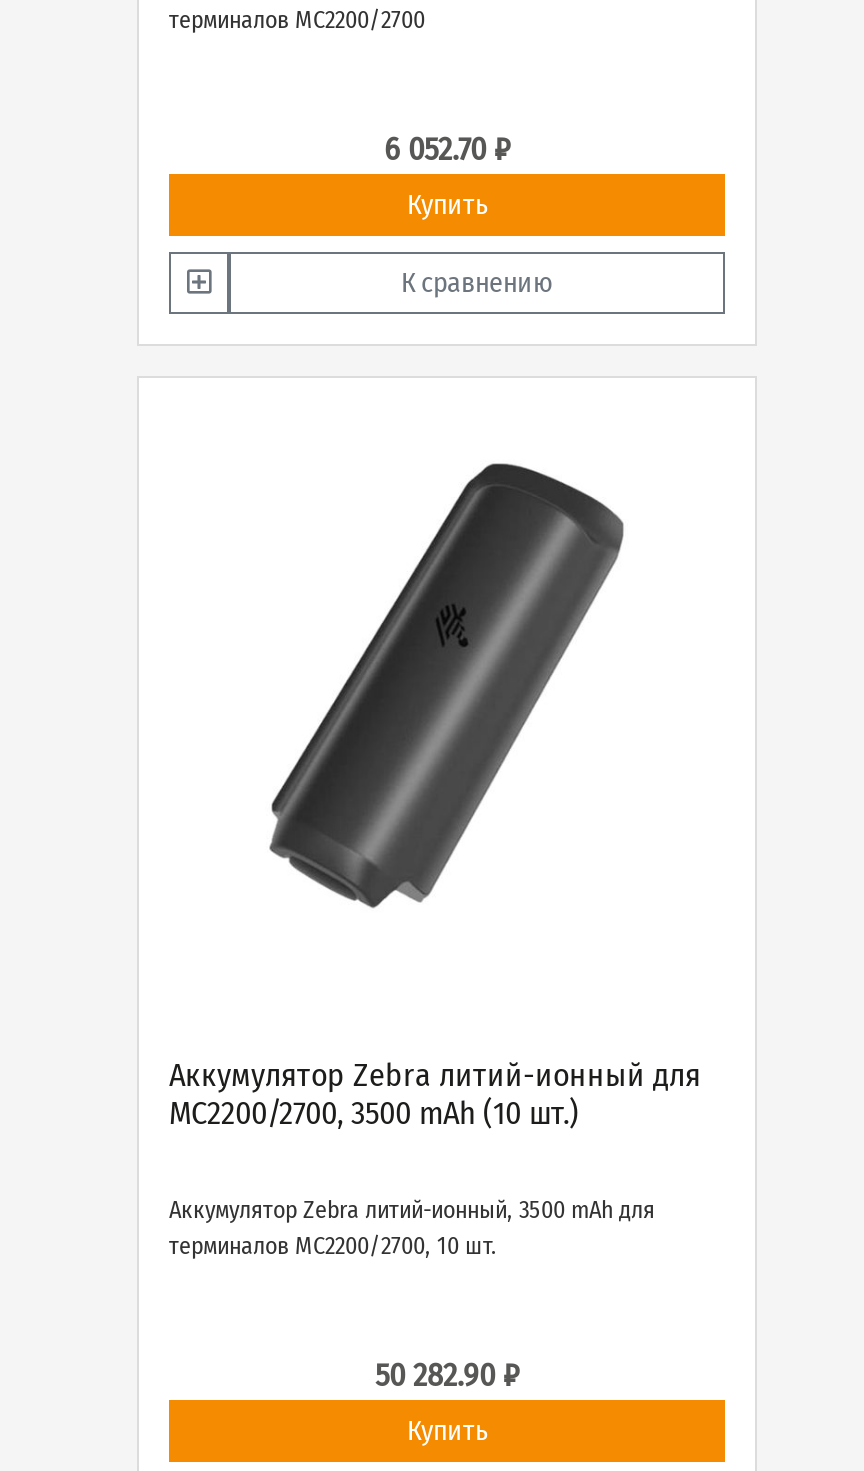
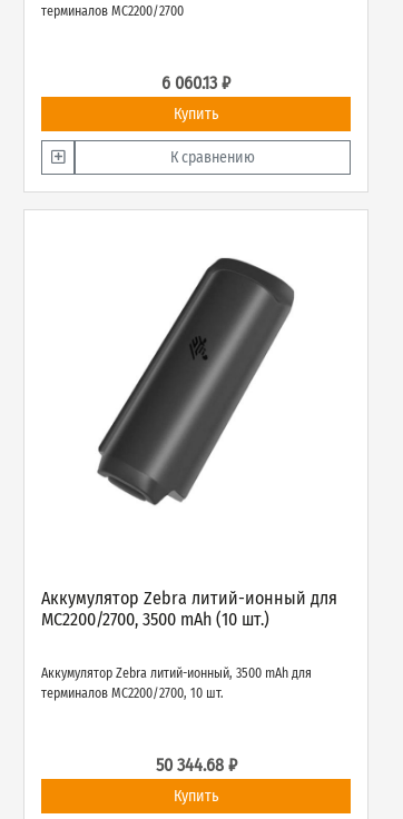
[384,129,510,167] 6 052.70 ₽ -> [161,72,230,93] 6 060.13 ₽
[375,1355,519,1393] 50 282.90 ₽ -> [155,754,237,775] 50 344.68 ₽

